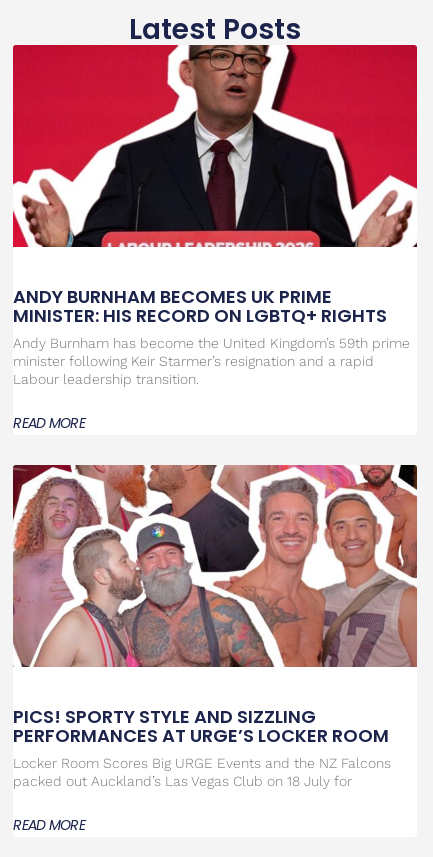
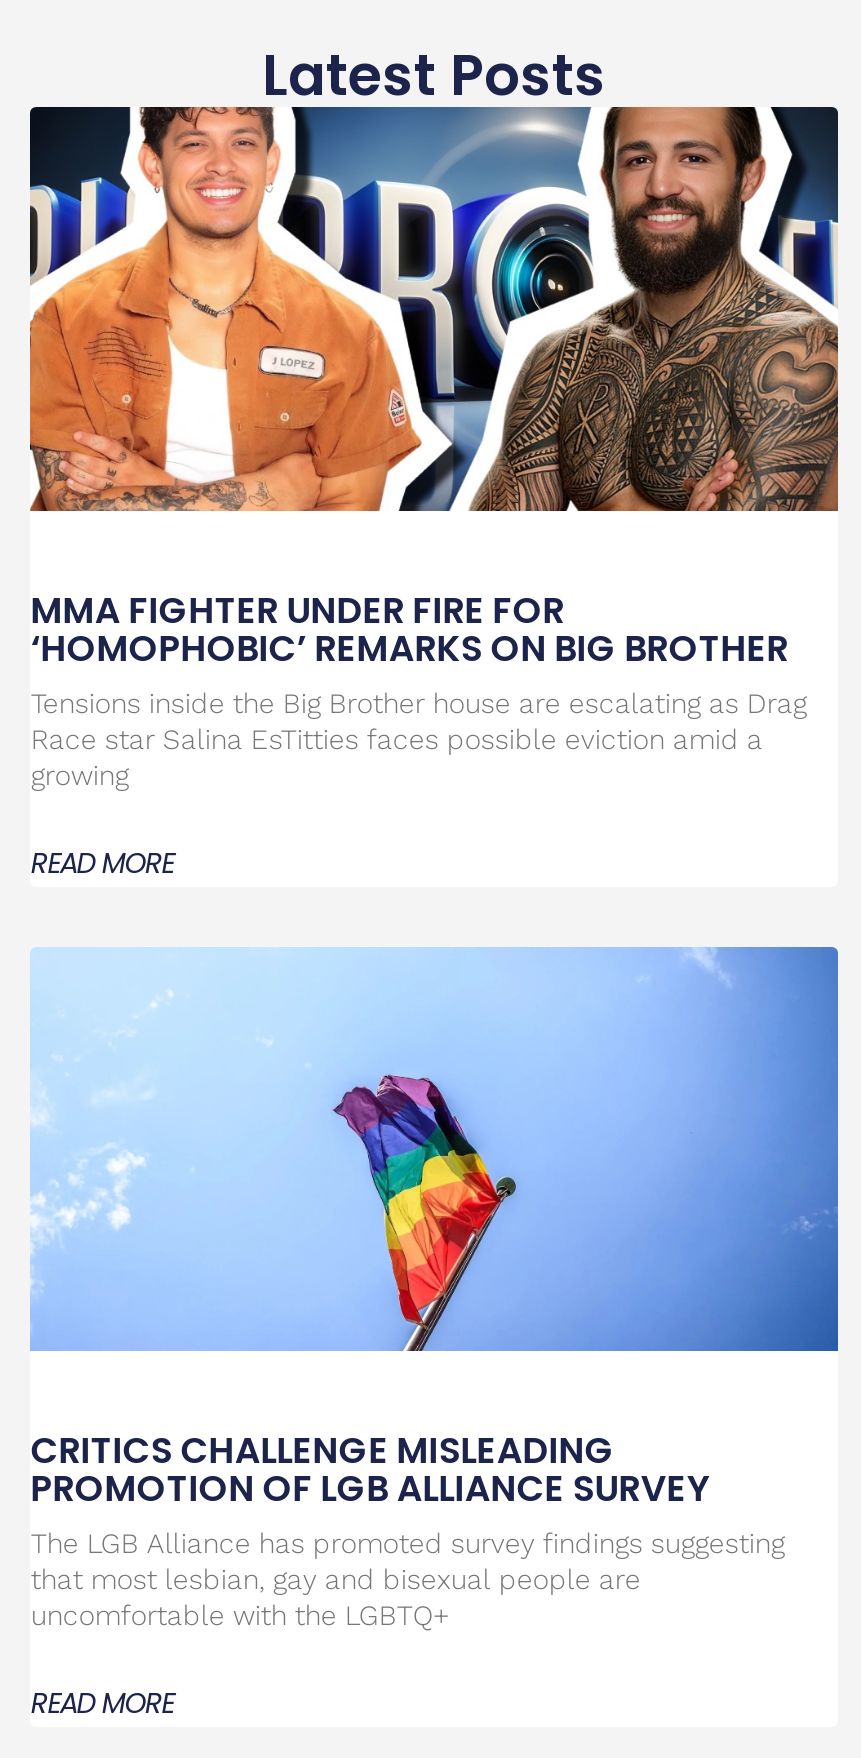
[12,44,418,387] [image] | ANDY BURNHAM BECOMES UK PRIME | MINISTER: HIS RECORD ON LGBTQ+ RIGHTS | Andy Burnham has become the United Kingdom’s 59th prime | minister following Keir Starmer’s resignation and a rapid | Labour leadership transition. -> [28,105,840,791] [image] | MMA FIGHTER UNDER FIRE FOR | ‘HOMOPHOBIC’ REMARKS ON BIG BROTHER | Tensions inside the Big Brother house are escalating as Drag | Race star Salina EsTitties faces possible eviction amid a | growing
[12,464,418,789] [image] | PICS! SPORTY STYLE AND SIZZLING | PERFORMANCES AT URGE’S LOCKER ROOM | Locker Room Scores Big URGE Events and the NZ Falcons | packed out Auckland’s Las Vegas Club on 18 July for -> [30,945,840,1630] [image] | CRITICS CHALLENGE MISLEADING | PROMOTION OF LGB ALLIANCE SURVEY | The LGB Alliance has promoted survey findings suggesting | that most lesbian, gay and bisexual people are | uncomfortable with the LGBTQ+

